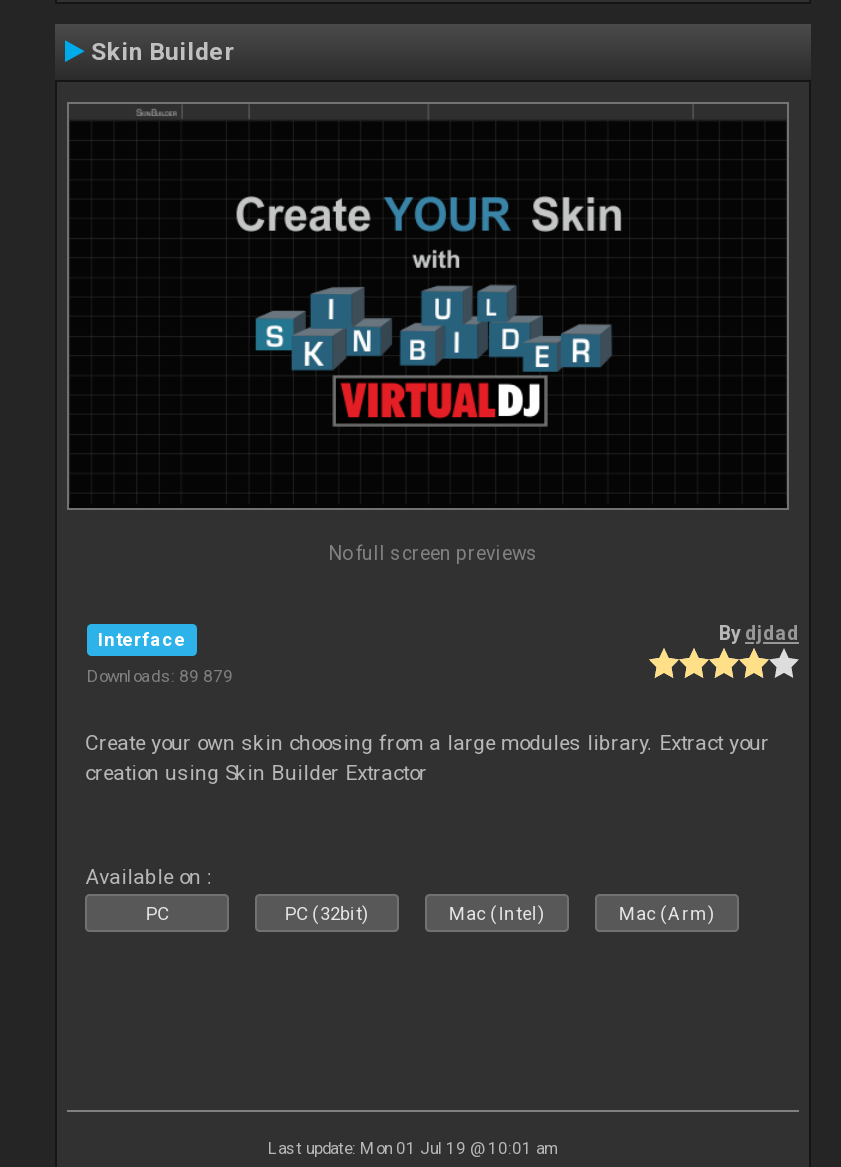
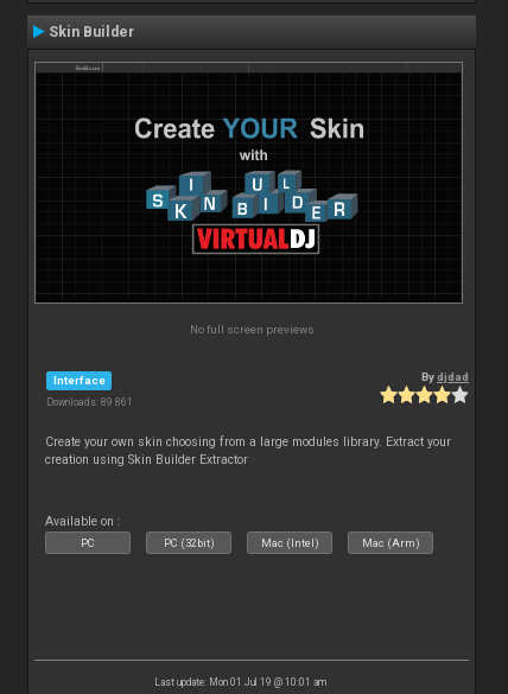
[87,665,233,685] Downloads: 89 879 -> [46,396,133,408] Downloads: 89 861

